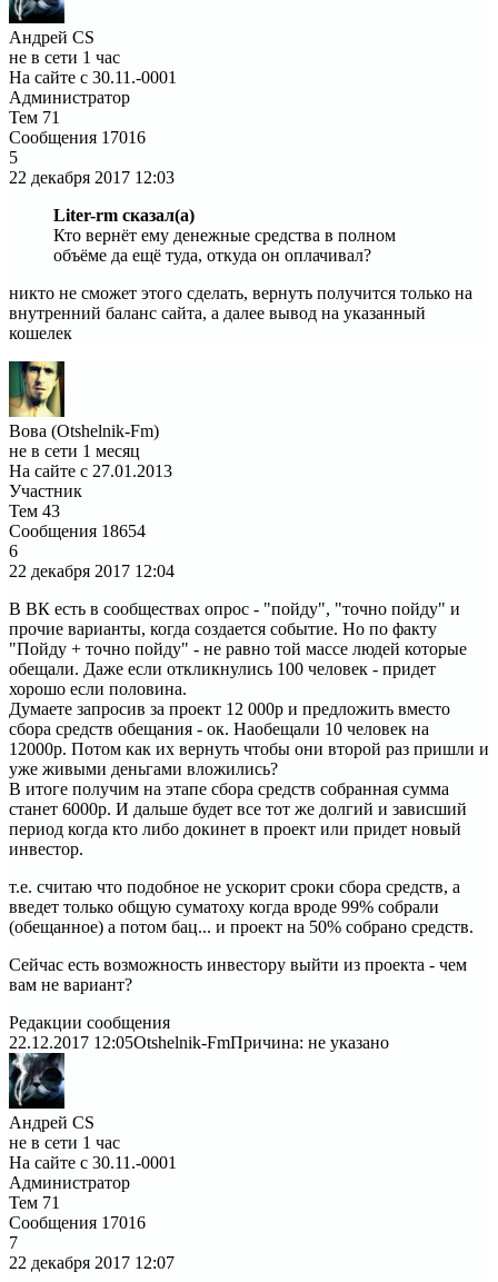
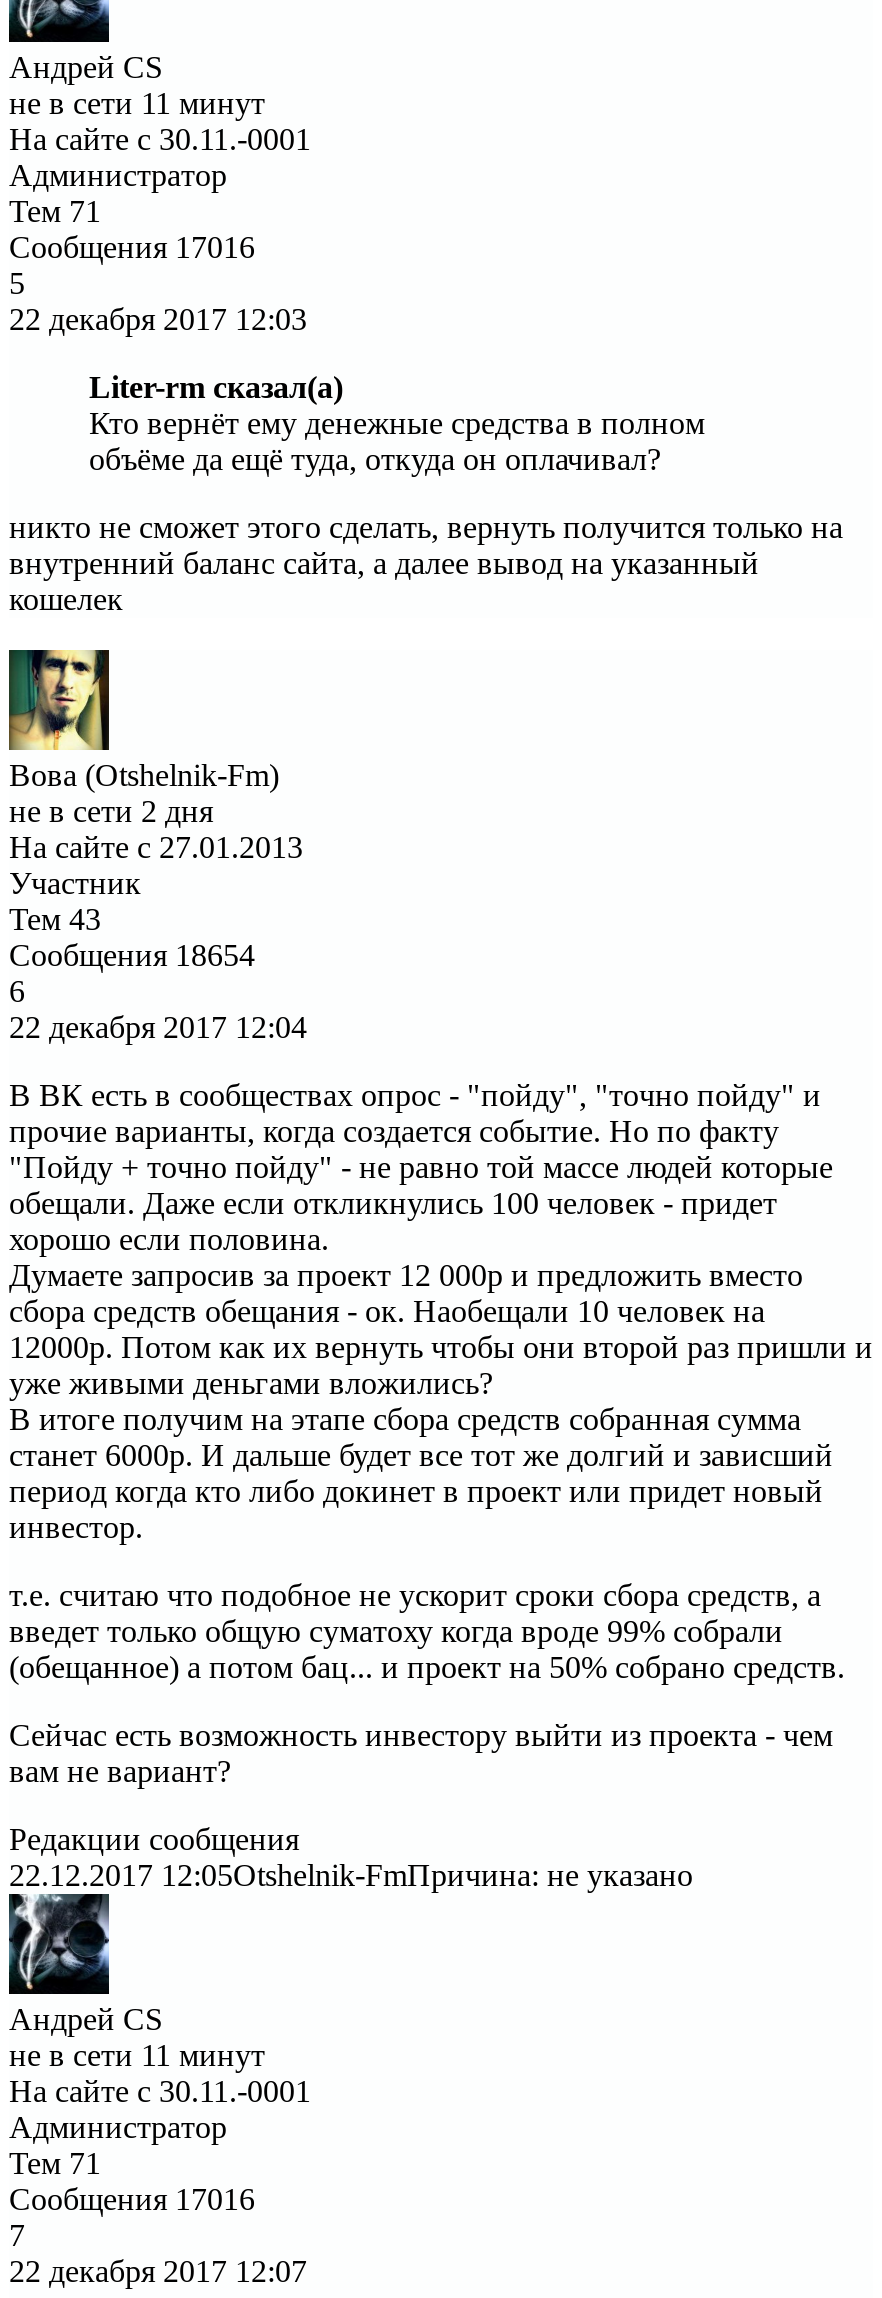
[9,48,120,67] не в сети 1 час -> [9,86,265,120] не в сети 11 минут
[9,441,140,460] не в сети 1 месяц -> [9,794,213,828] не в сети 2 дня
[9,1133,120,1152] не в сети 1 час -> [9,2038,265,2072] не в сети 11 минут

